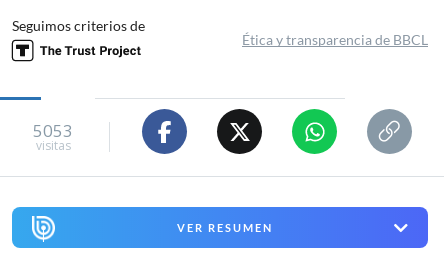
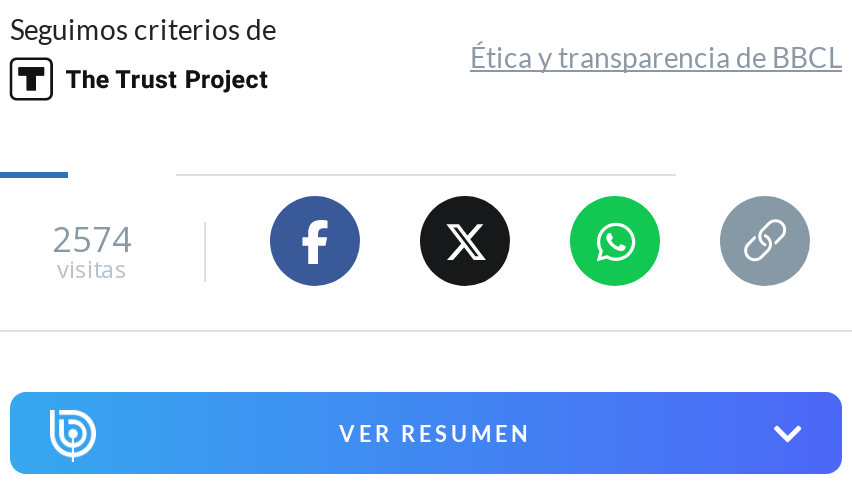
[33,119,73,142] 5053 -> [52,216,132,262] 2574

